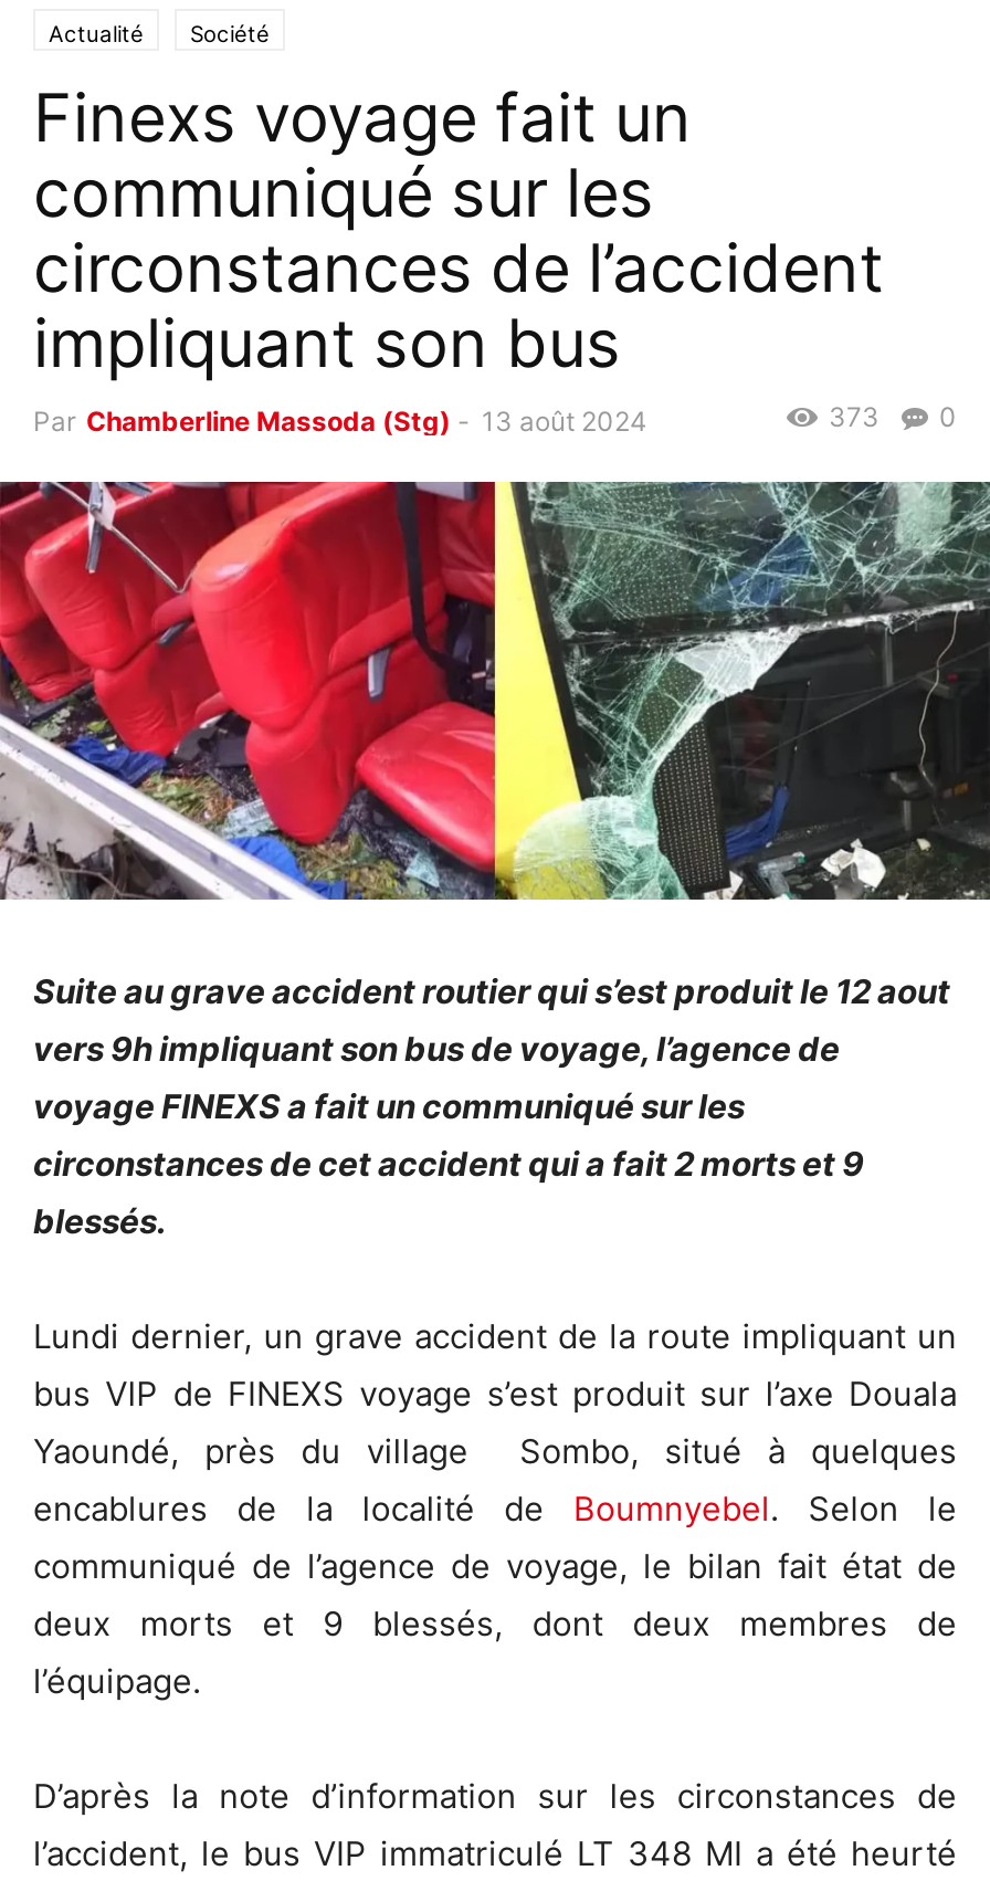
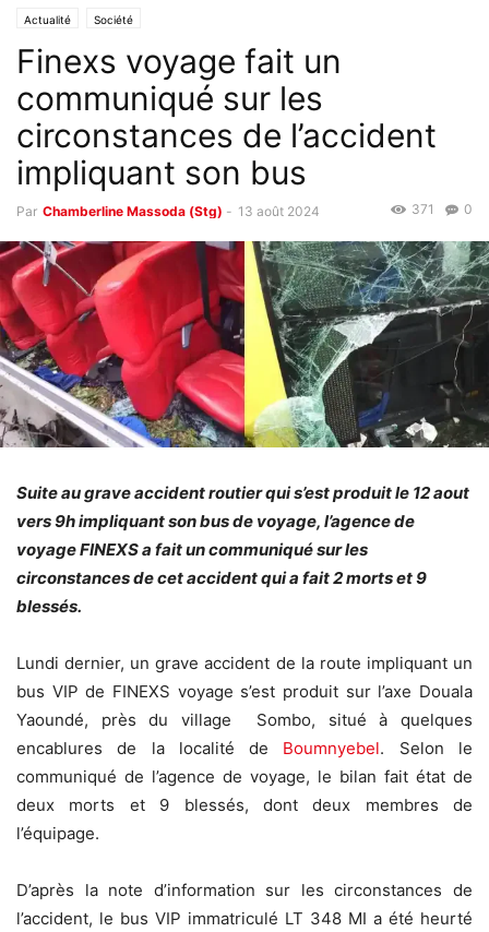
[829,400,957,433] 373 0 -> [412,201,473,217] 371 0

